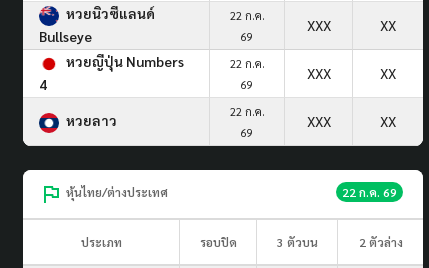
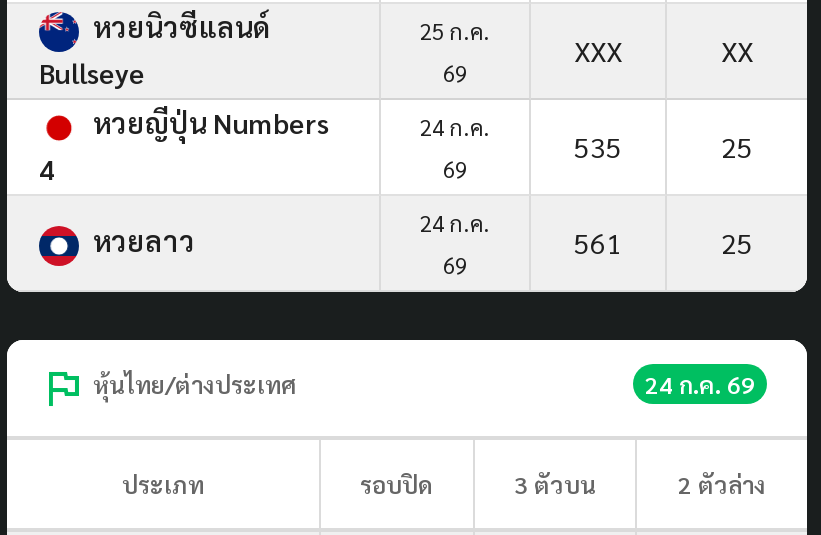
[229,8,264,23] 22 ก.ค. -> [420,16,490,46] 25 ก.ค.
[229,56,264,71] 22 ก.ค. -> [420,112,490,142] 24 ก.ค.
[306,64,396,82] XXX | XX -> [574,128,753,164] 535 | 25
[229,104,264,119] 22 ก.ค. -> [420,208,490,238] 24 ก.ค.
[306,112,396,130] XXX | XX -> [574,224,753,260] 561 | 25
[342,184,397,200] 22 ก.ค. 69 -> [645,368,755,400] 24 ก.ค. 69

